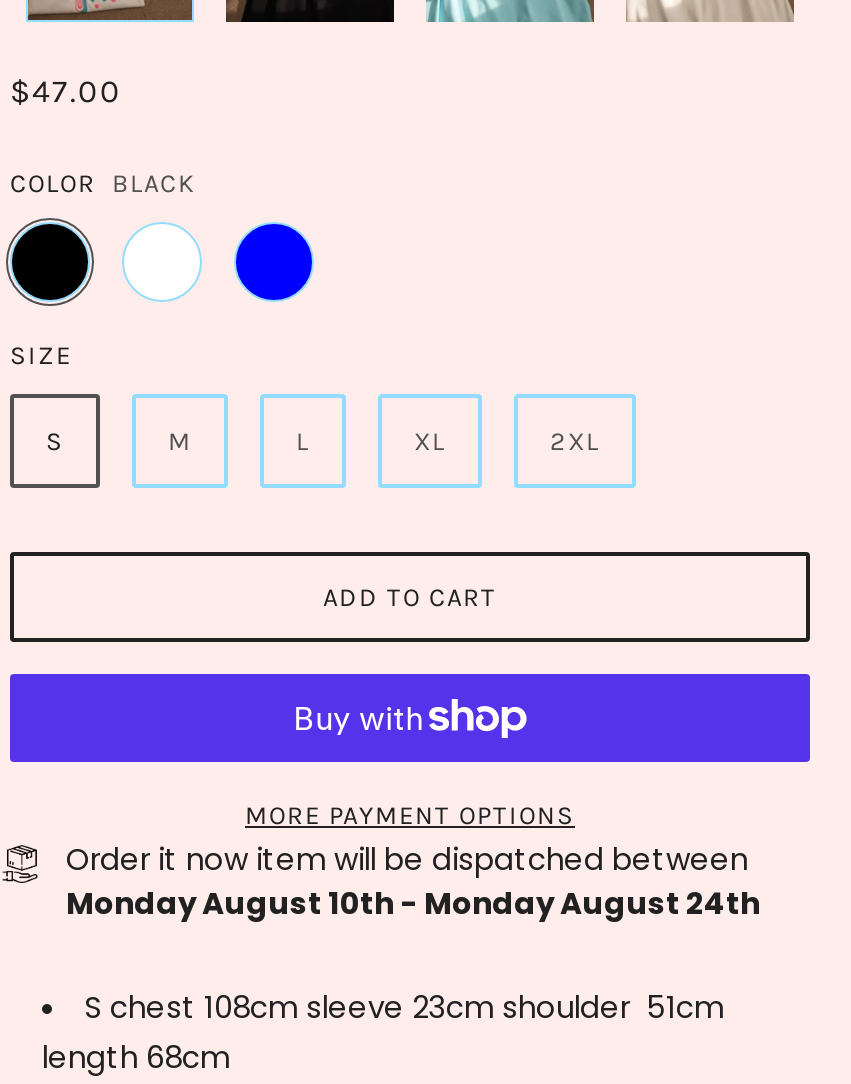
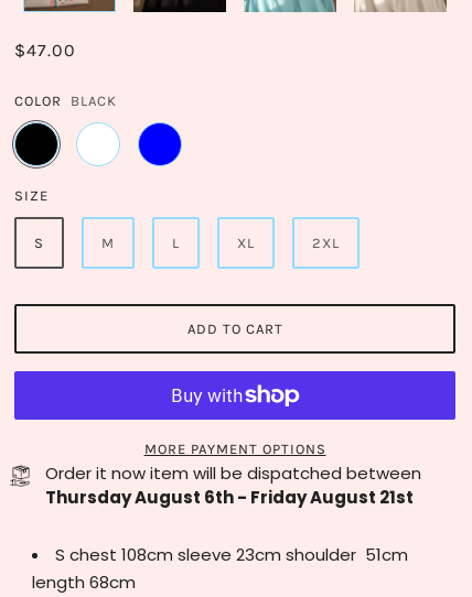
[66,882,760,924] Monday August 10th - Monday August 24th -> [45,486,414,509] Thursday August 6th - Friday August 21st

